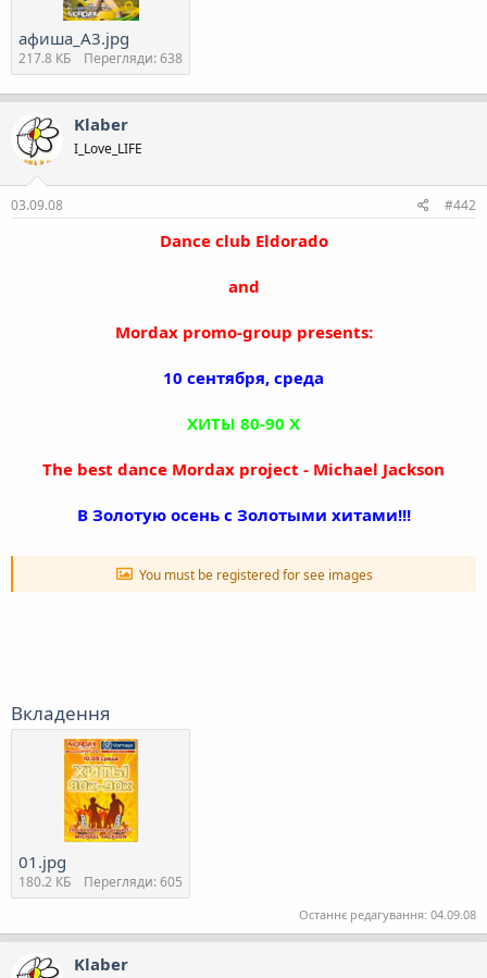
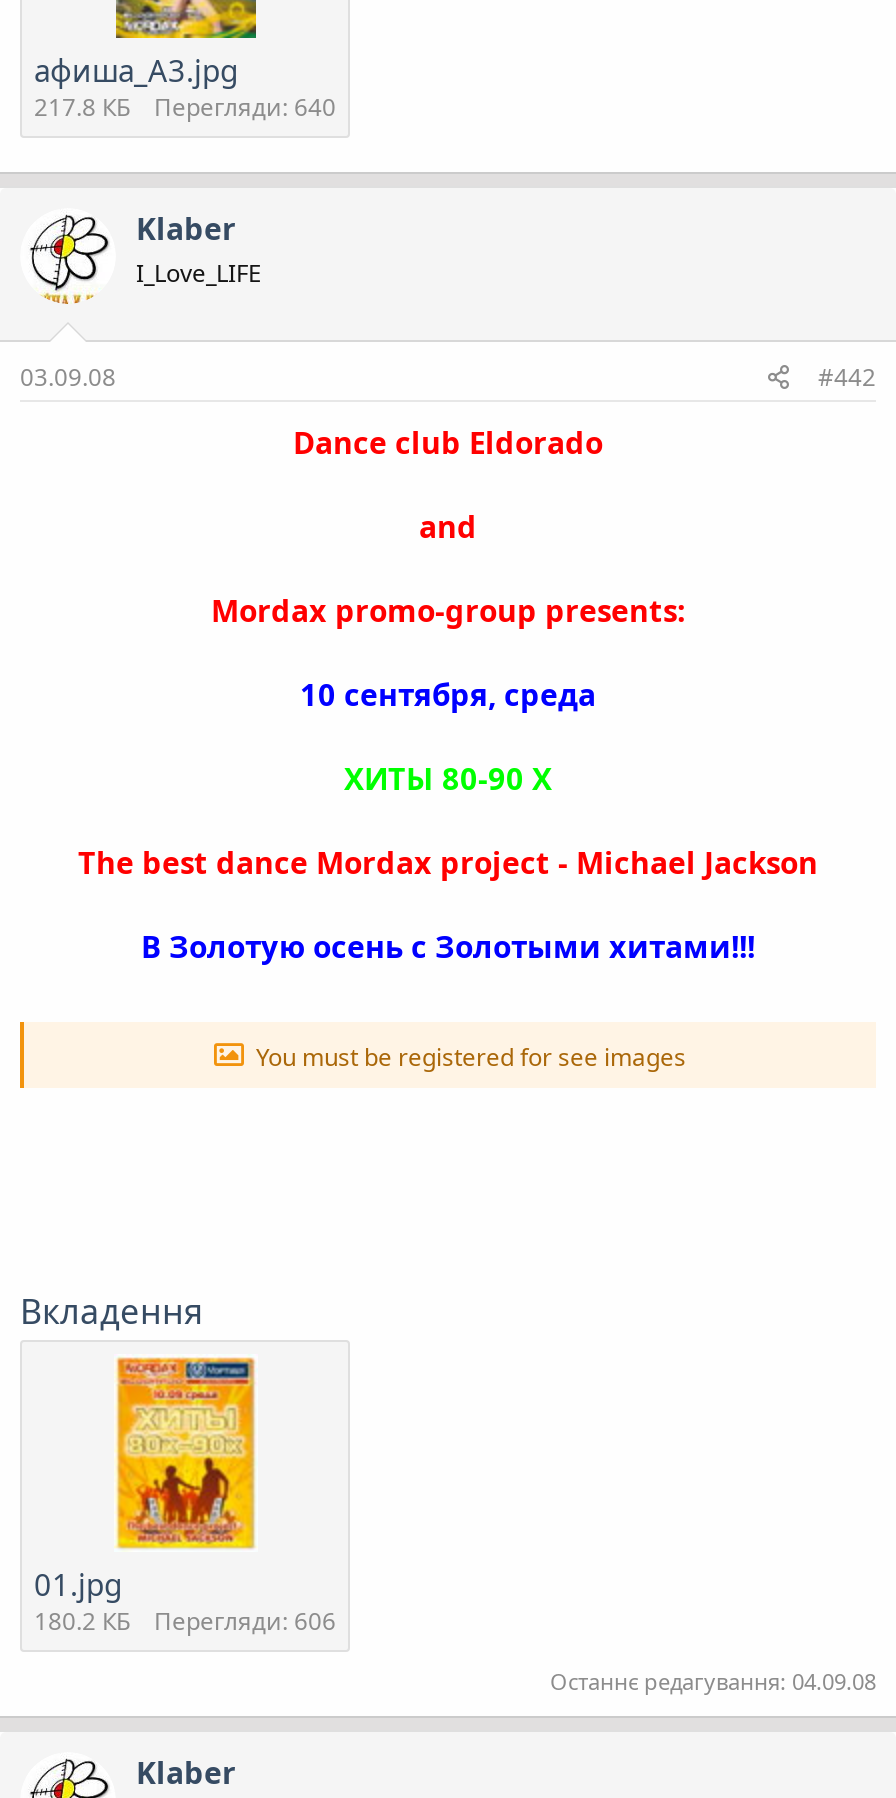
[18,48,183,67] 217.8 КБ Перегляди: 638 -> [34,89,336,123] 217.8 КБ Перегляди: 640
[18,872,183,890] 180.2 КБ Перегляди: 605 -> [34,1603,336,1637] 180.2 КБ Перегляди: 606

